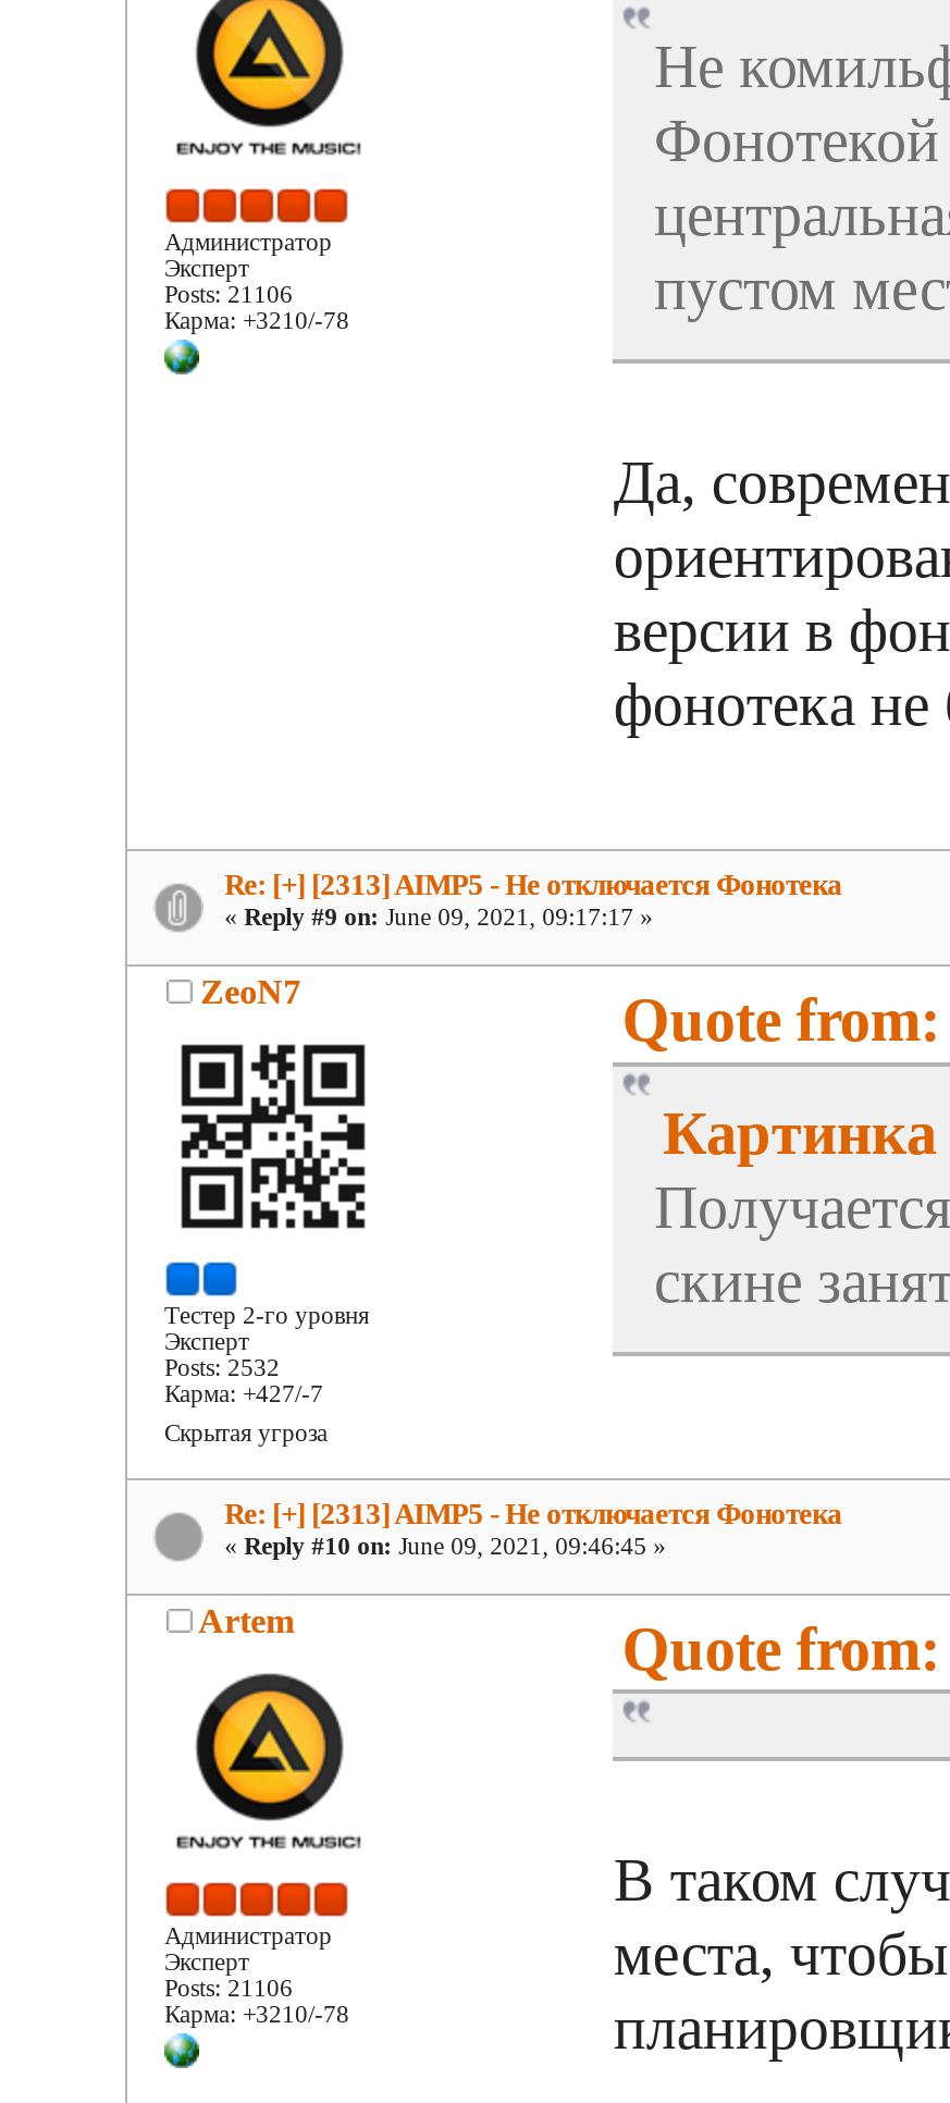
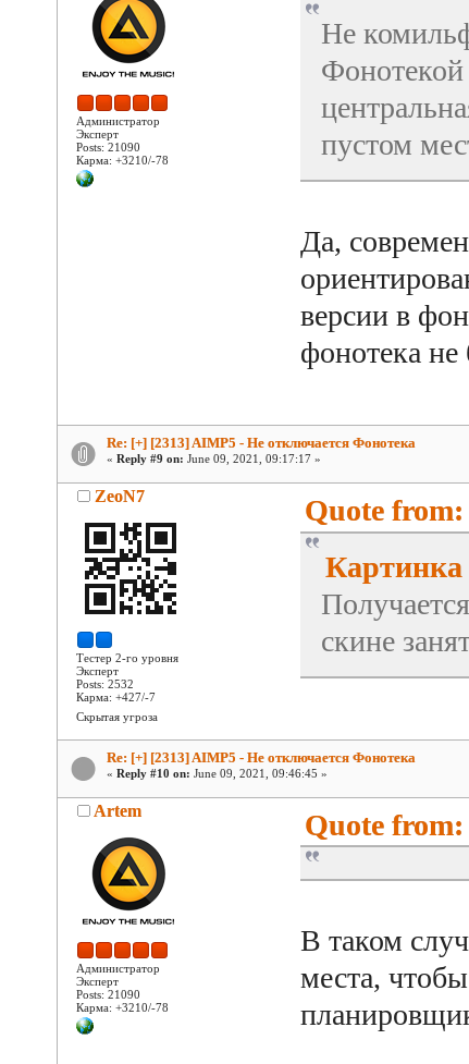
[164,280,293,306] Posts: 21106 -> [76,140,140,153] Posts: 21090
[164,1974,293,2000] Posts: 21106 -> [76,988,140,1001] Posts: 21090

